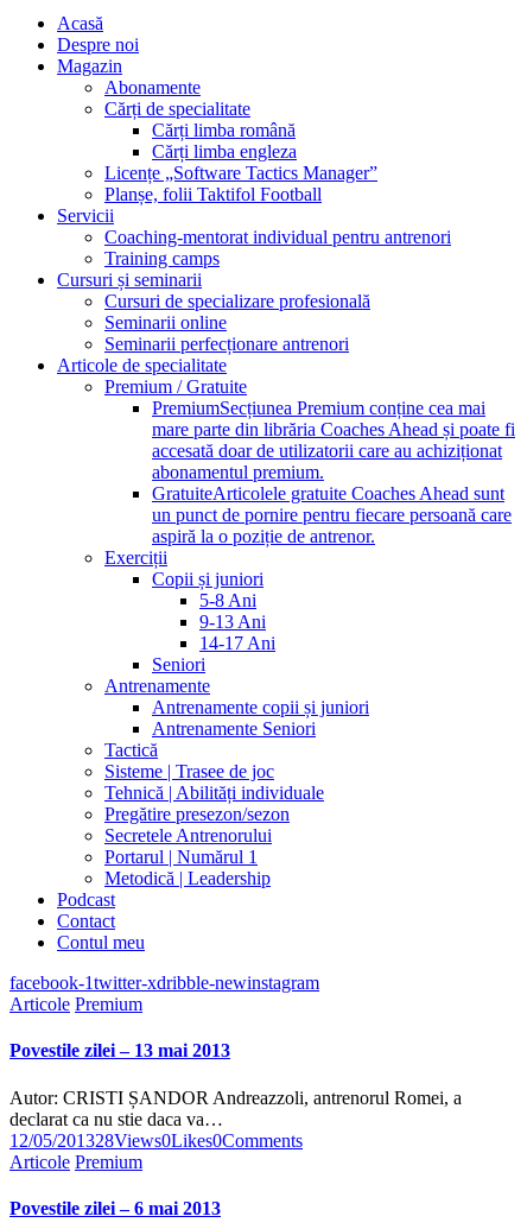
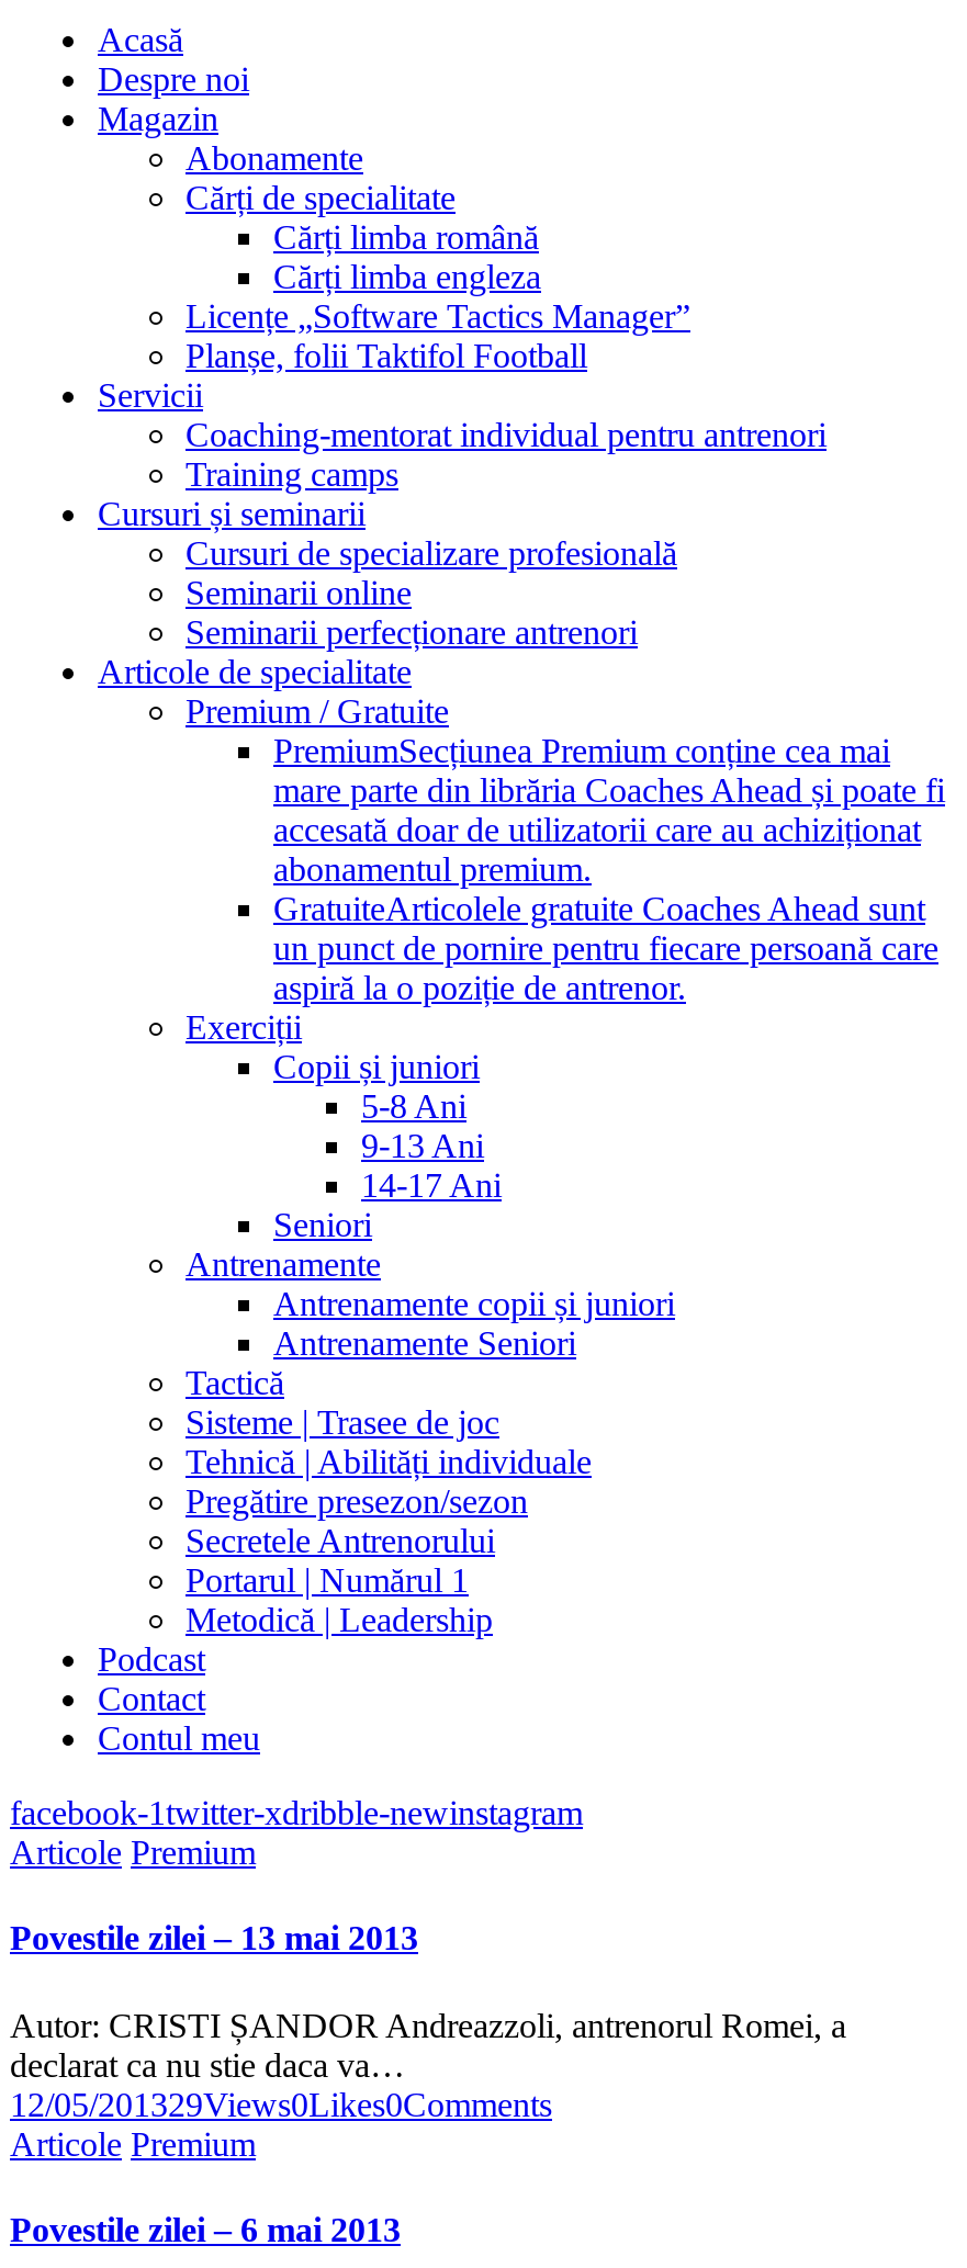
[9,1130,303,1150] 12/05/201328Views0Likes0Comments -> [10,2085,552,2122] 12/05/201329Views0Likes0Comments

